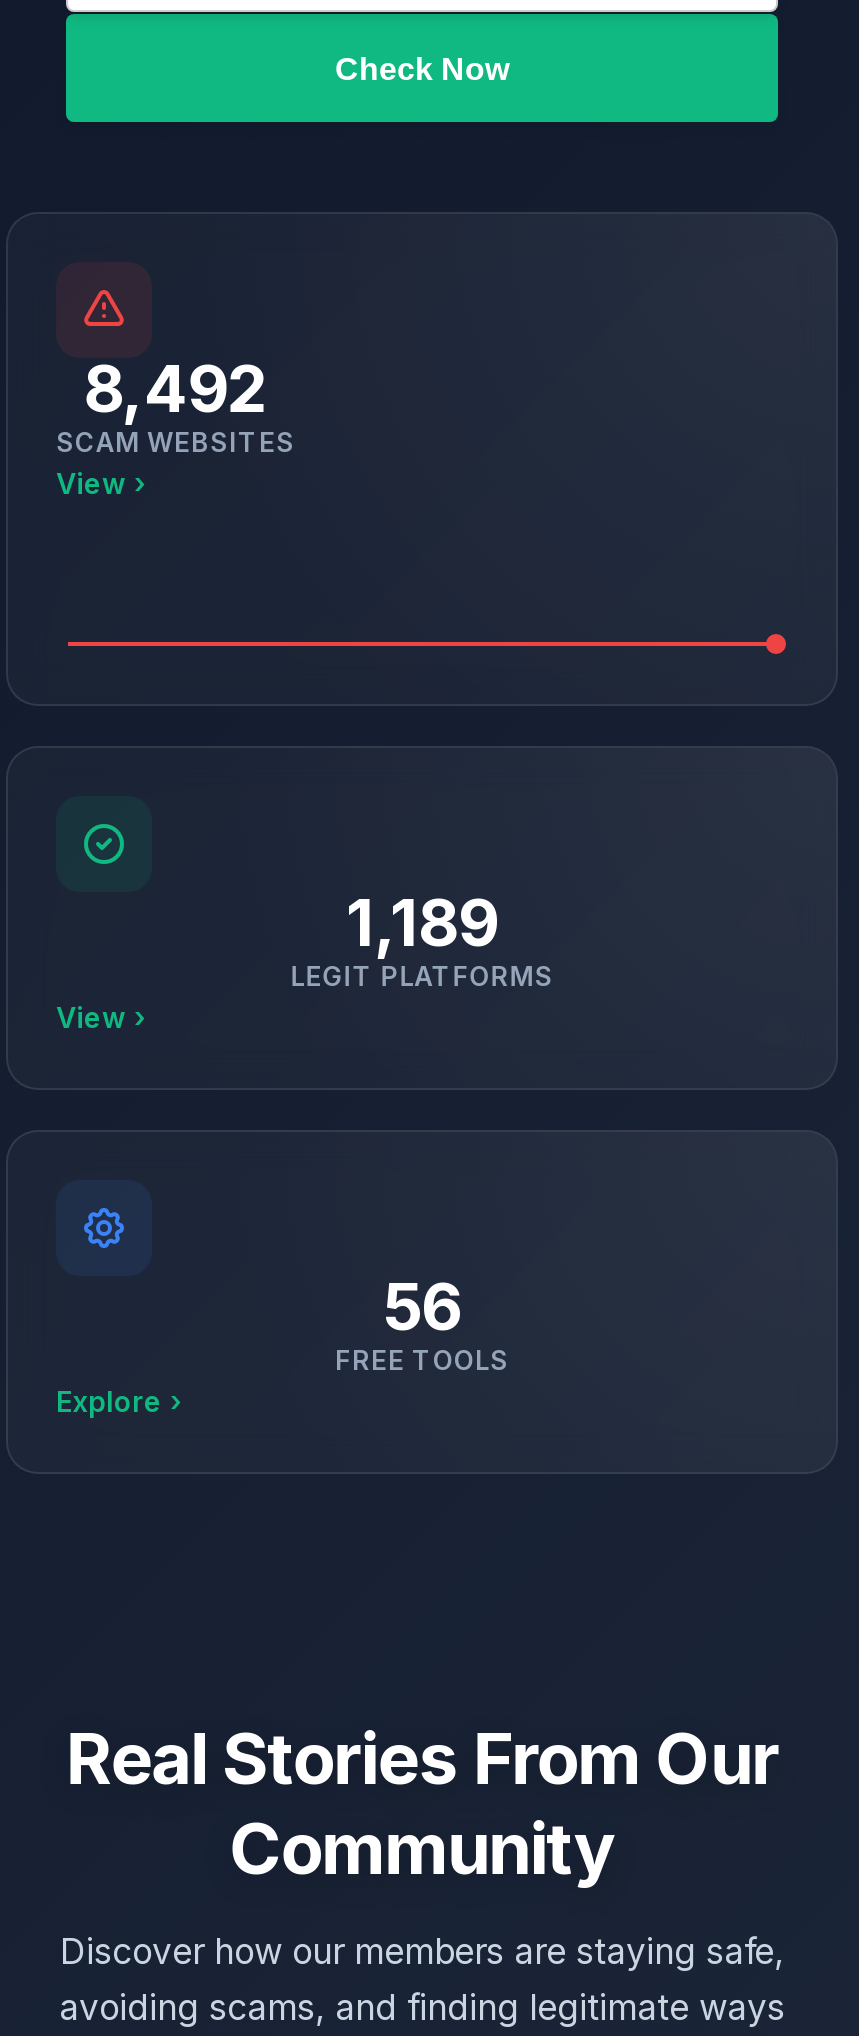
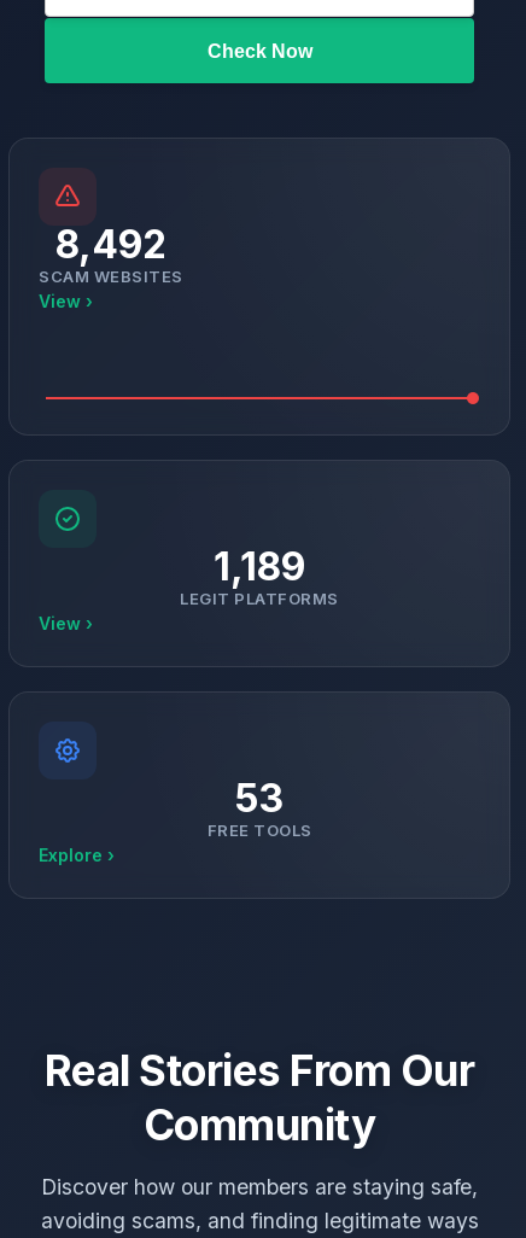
[383,1268,461,1346] 56 -> [235,775,284,822] 53

